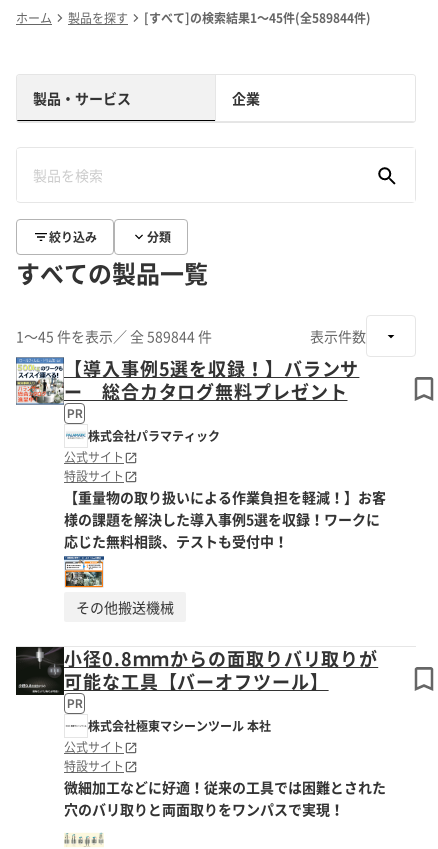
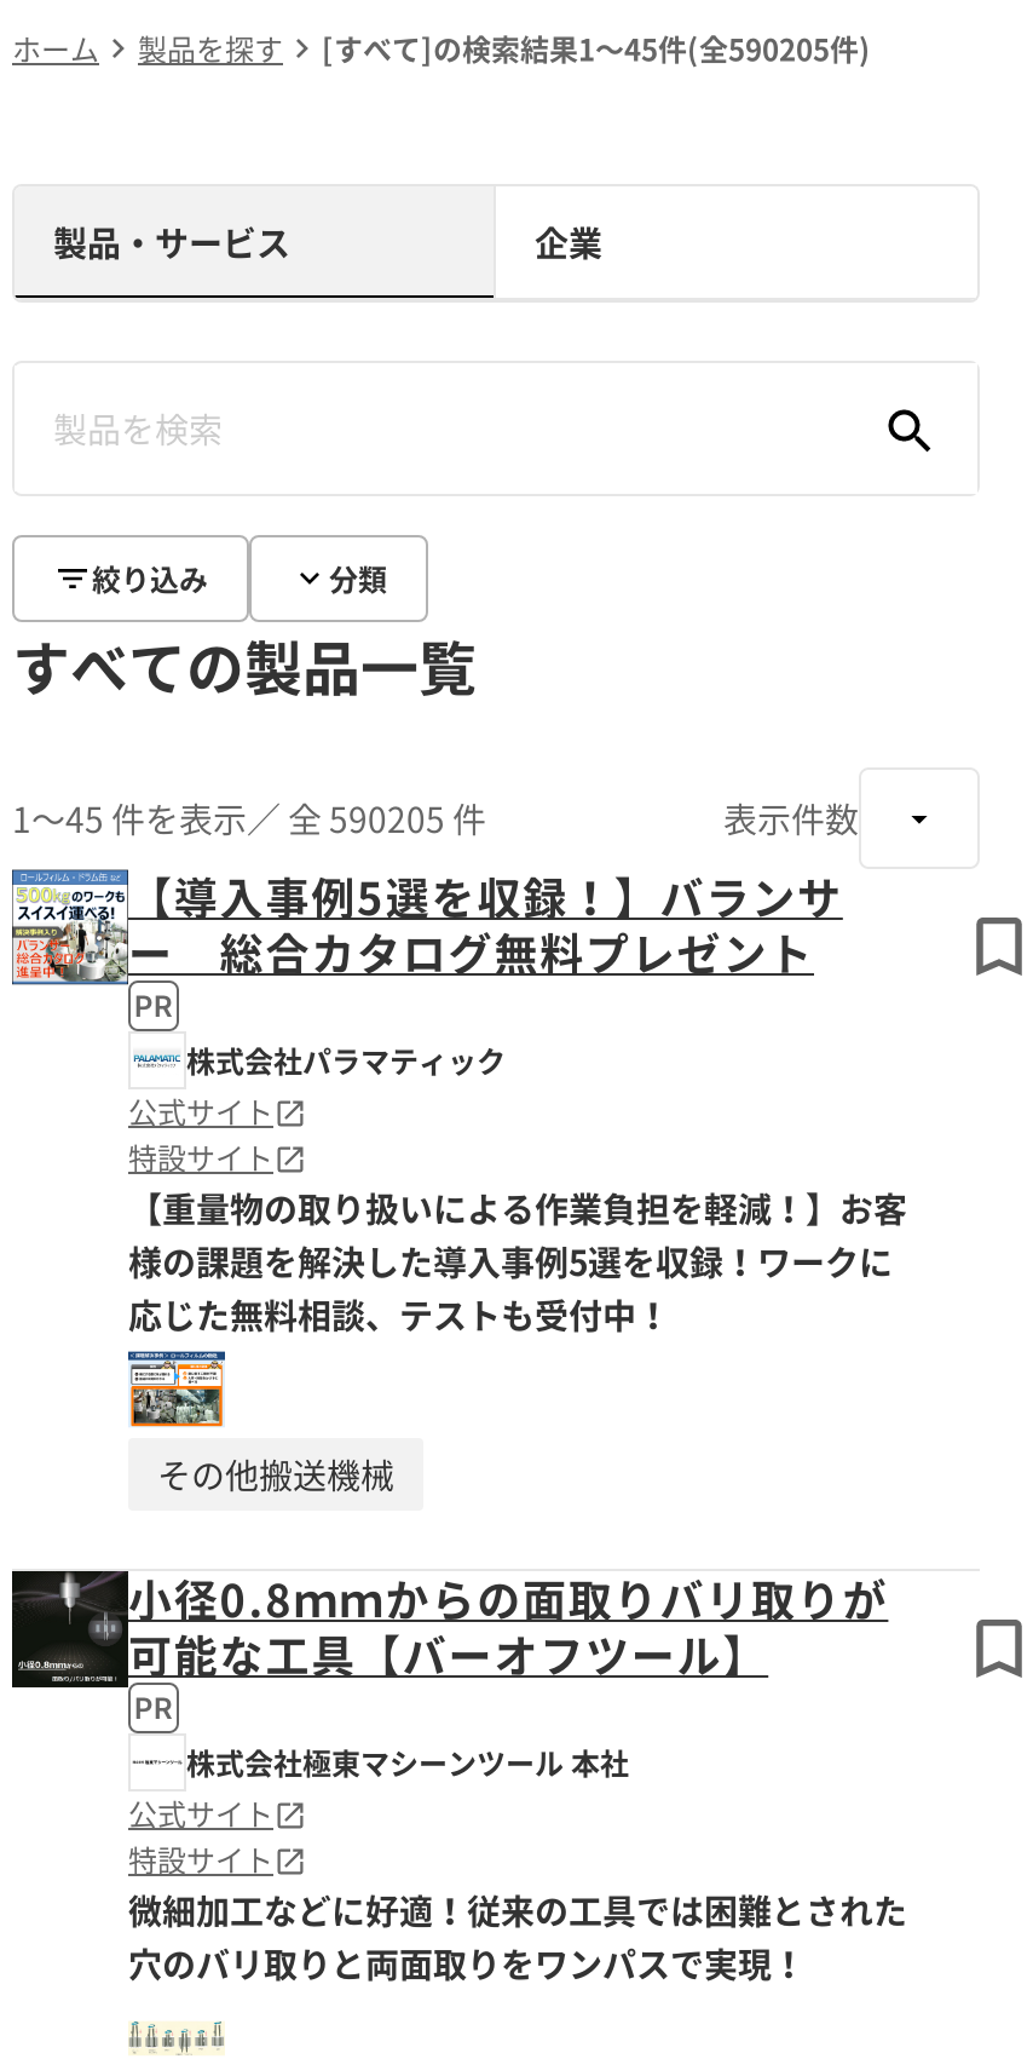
[144,9,371,27] [すべて]の検索結果1～45件(全589844件) -> [322,27,871,70] [すべて]の検索結果1～45件(全590205件)
[16,326,212,346] 1～45 件を表示／ 全 589844 件 -> [12,794,486,842] 1～45 件を表示／ 全 590205 件

